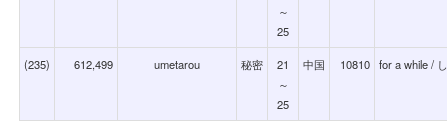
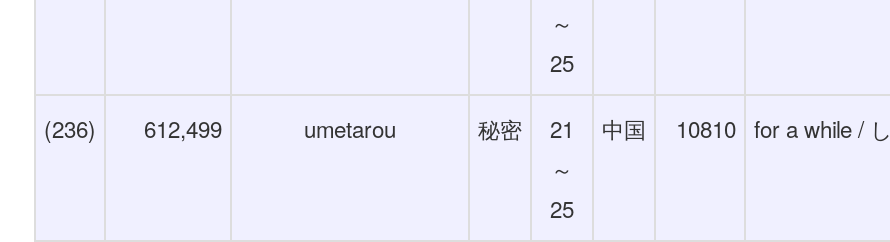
[24,56,113,72] (235) 612,499 -> [44,111,222,143] (236) 612,499

